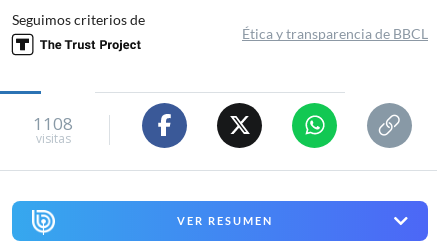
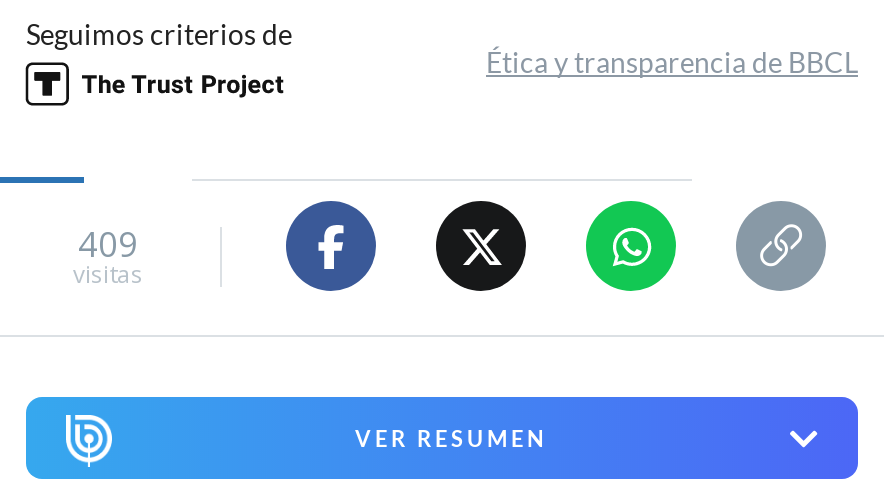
[33,112,73,135] 1108 -> [78,221,138,267] 409

